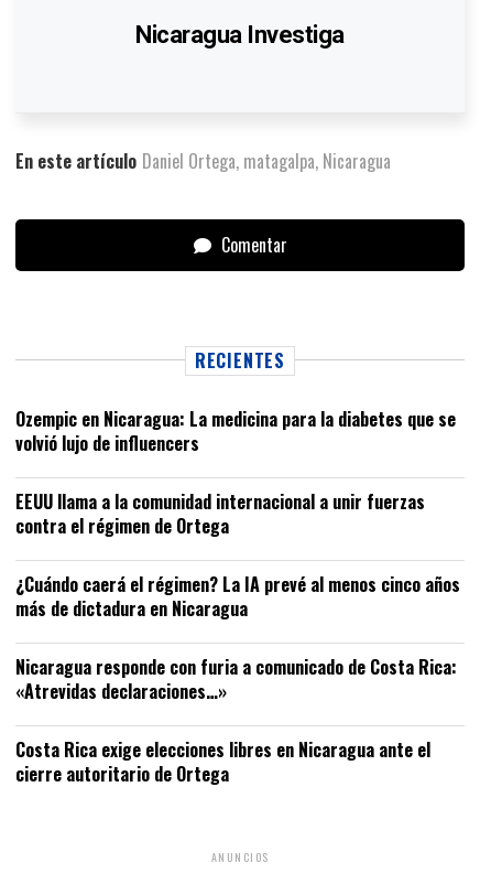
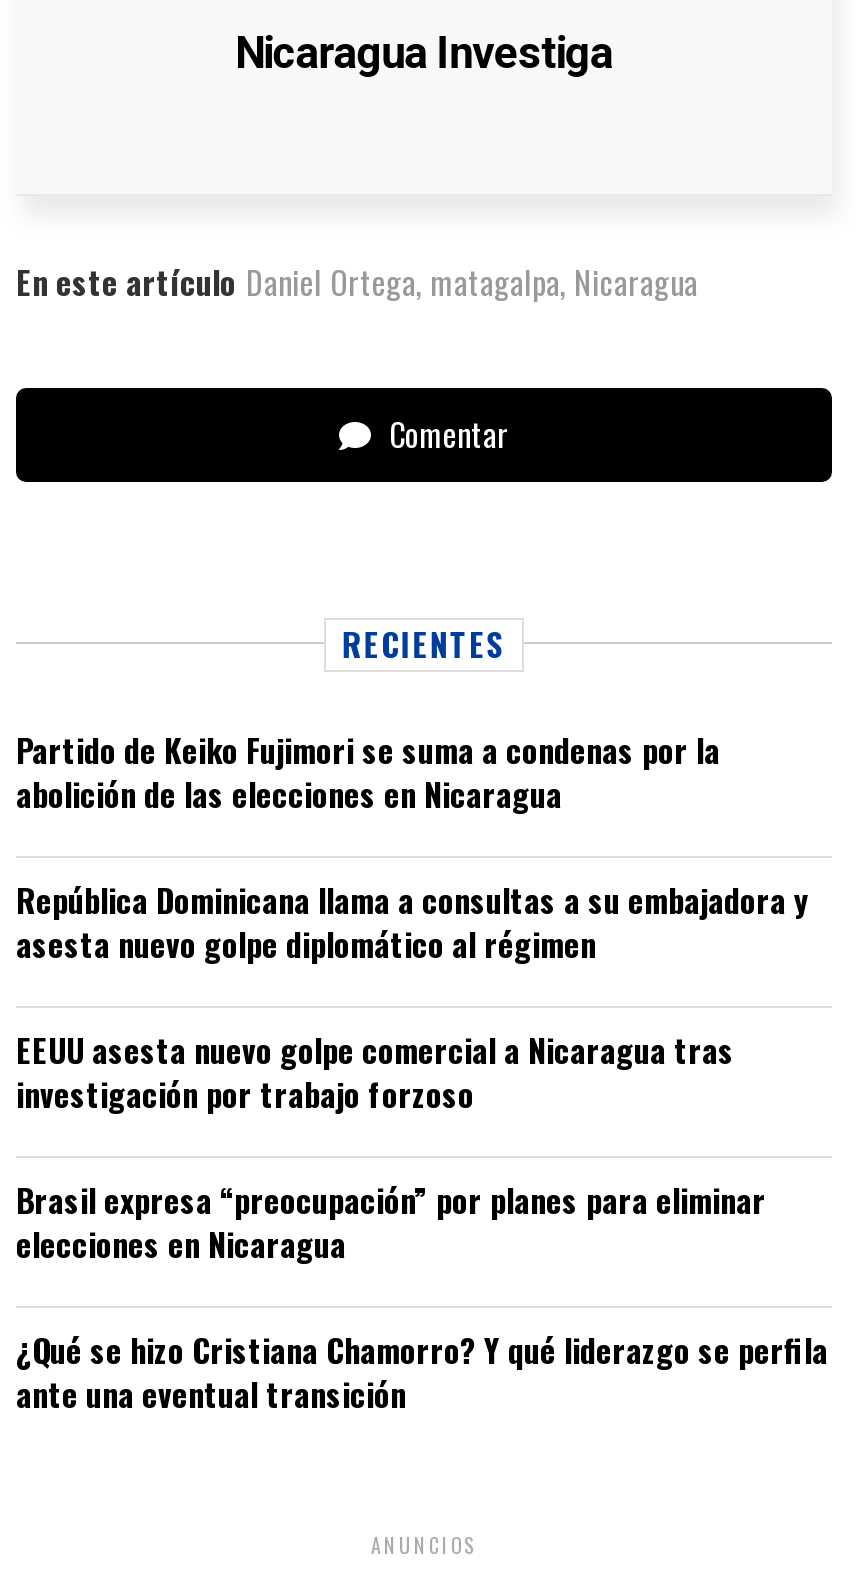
[15,406,456,456] Ozempic en Nicaragua: La medicina para la diabetes que se | volvió lujo de influencers -> [16,727,720,819] Partido de Keiko Fujimori se suma a condenas por la | abolición de las elecciones en Nicaragua
[15,488,425,539] EEUU llama a la comunidad internacional a unir fuerzas | contra el régimen de Ortega -> [16,877,808,969] República Dominicana llama a consultas a su embajadora y | asesta nuevo golpe diplomático al régimen
[15,571,460,622] ¿Cuándo caerá el régimen? La IA prevé al menos cinco años | más de dictadura en Nicaragua -> [16,1027,734,1119] EEUU asesta nuevo golpe comercial a Nicaragua tras | investigación por trabajo forzoso
[15,654,457,704] Nicaragua responde con furia a comunicado de Costa Rica: | «Atrevidas declaraciones…» -> [16,1177,766,1269] Brasil expresa “preocupación” por planes para eliminar | elecciones en Nicaragua
[15,736,430,787] Costa Rica exige elecciones libres en Nicaragua ante el | cierre autoritario de Ortega -> [16,1327,828,1419] ¿Qué se hizo Cristiana Chamorro? Y qué liderazgo se perfila | ante una eventual transición

